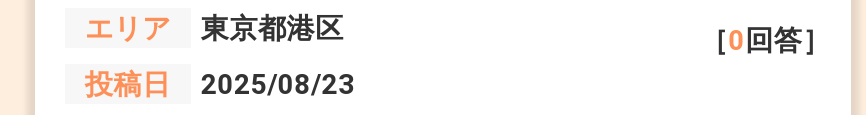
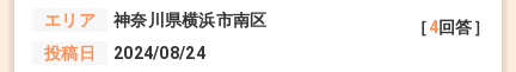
[201,12,344,44] 東京都港区 -> [113,11,267,30] 神奈川県横浜市南区
[700,24,831,56] ［0回答］ -> [411,18,490,37] ［4回答］
[85,68,355,100] 投稿日 2025/08/23 -> [44,44,205,63] 投稿日 2024/08/24

